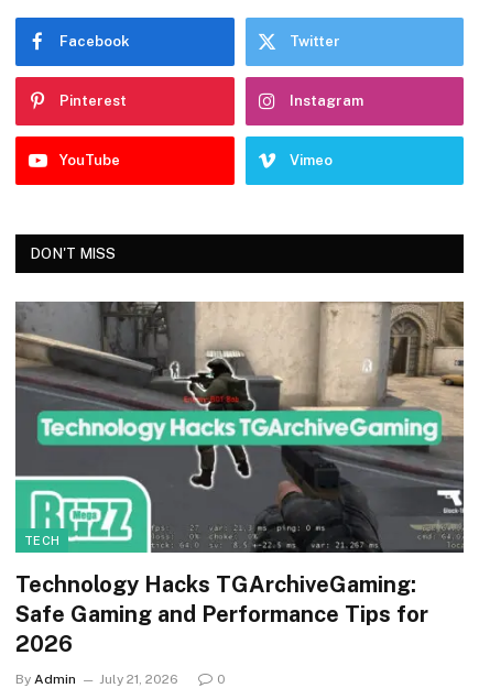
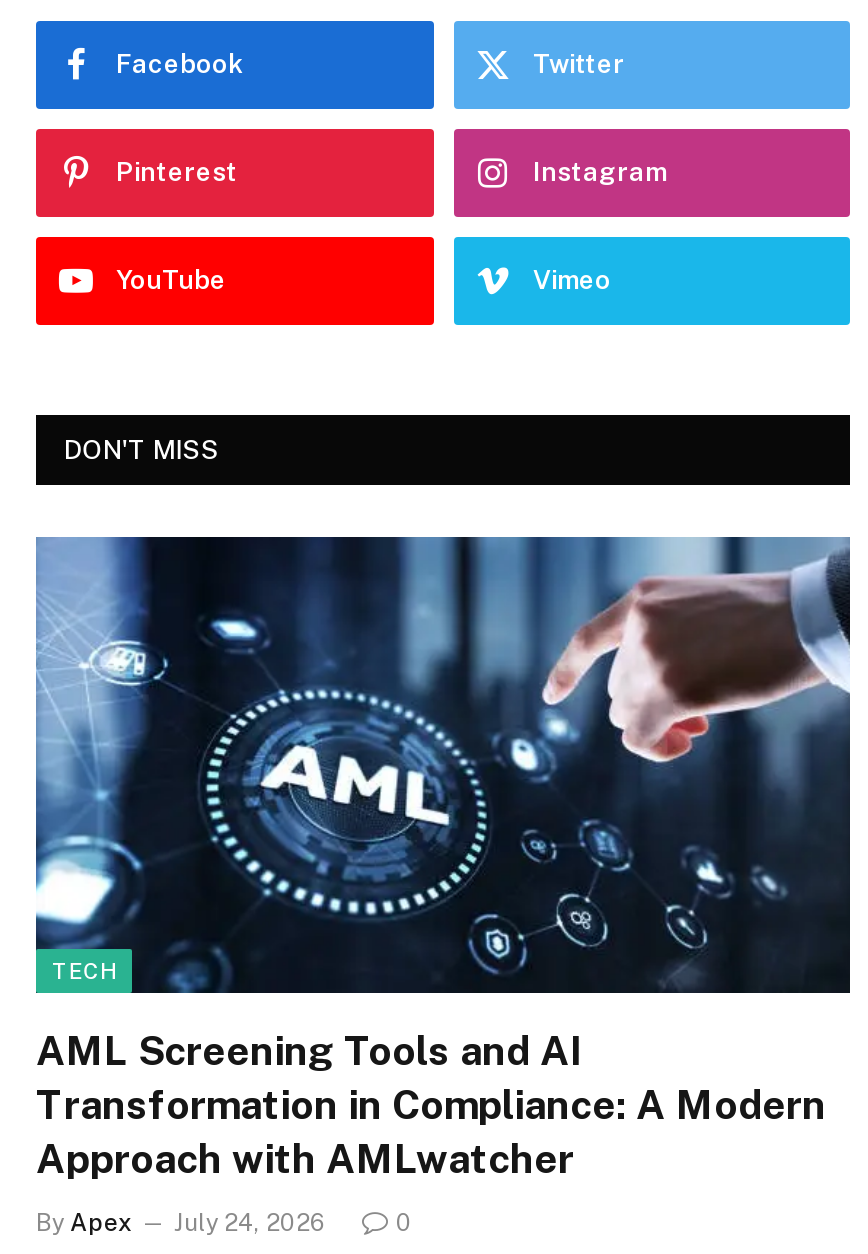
[14,301,465,658] [image] | Technology Hacks TGArchiveGaming: | Safe Gaming and Performance Tips for | 2026 -> [34,535,852,1184] [image] | AML Screening Tools and AI | Transformation in Compliance: A Modern | Approach with AMLwatcher
[15,672,178,687] By Admin | July 21, 2026 -> [36,1210,326,1238] By Apex | July 24, 2026

